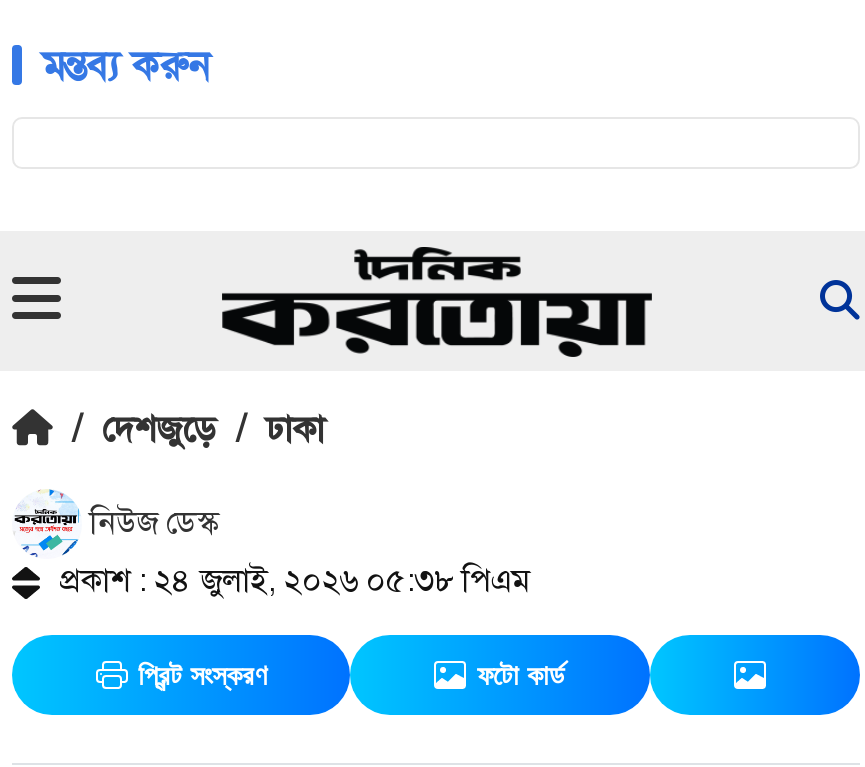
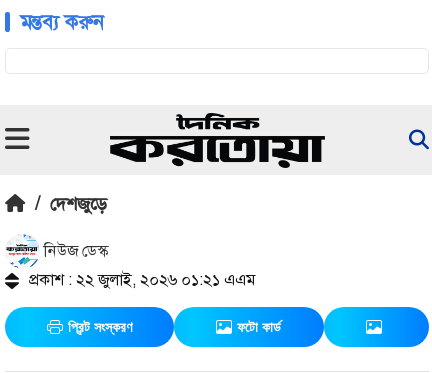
[72,405,324,453] / দেশজুড়ে / ঢাকা -> [35,192,107,216] / দেশজুড়ে
[60,559,530,601] প্রকাশ : ২৪ জুলাই, ২০২৬ ০৫:৩৮ পিএম -> [29,269,255,290] প্রকাশ : ২২ জুলাই, ২০২৬ ০১:২১ এএম

